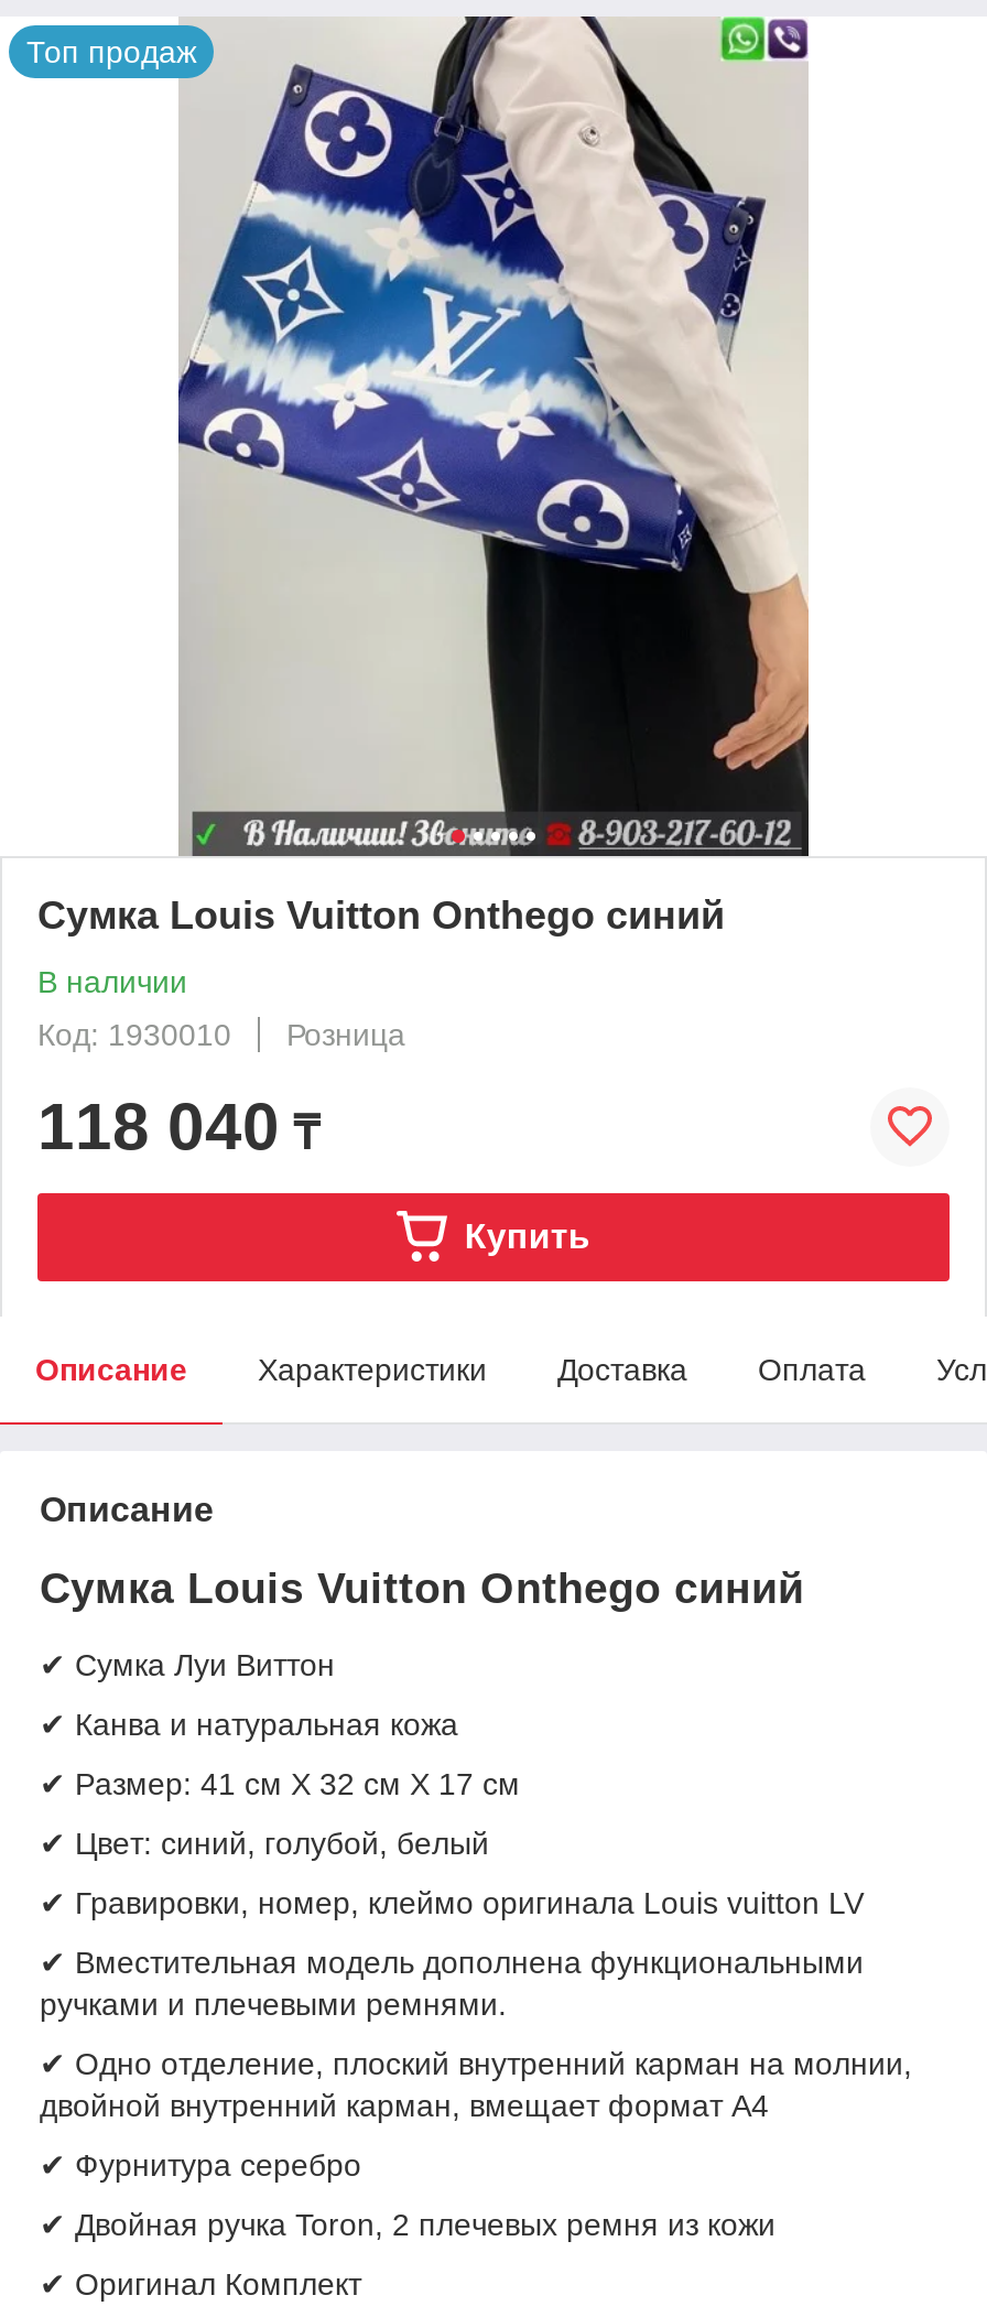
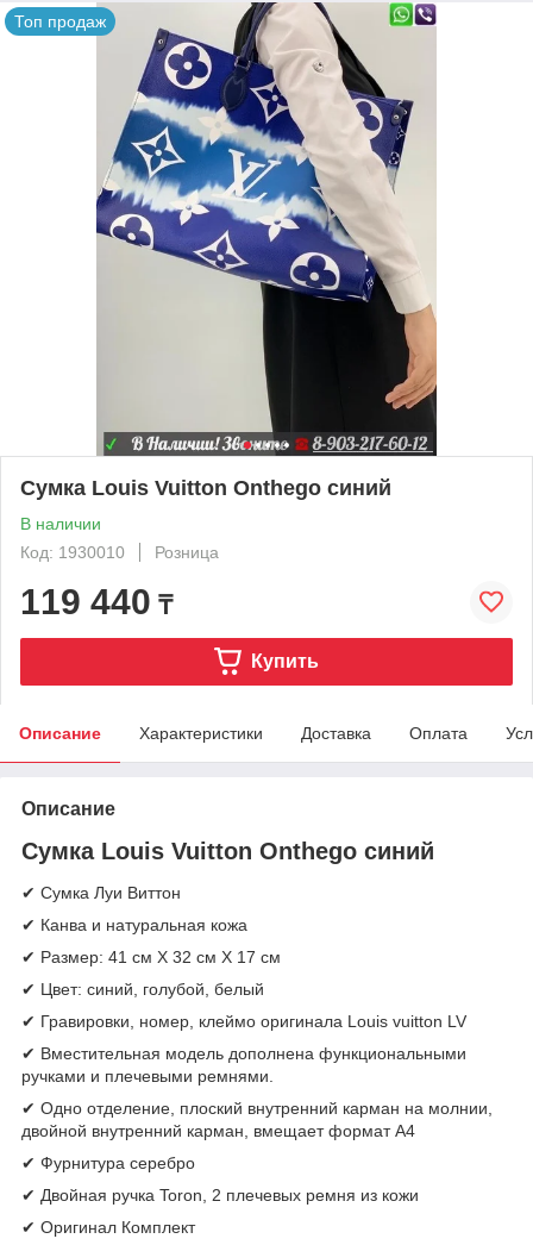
[37,1089,319,1162] 118 040 ₸ -> [20,582,173,621] 119 440 ₸

